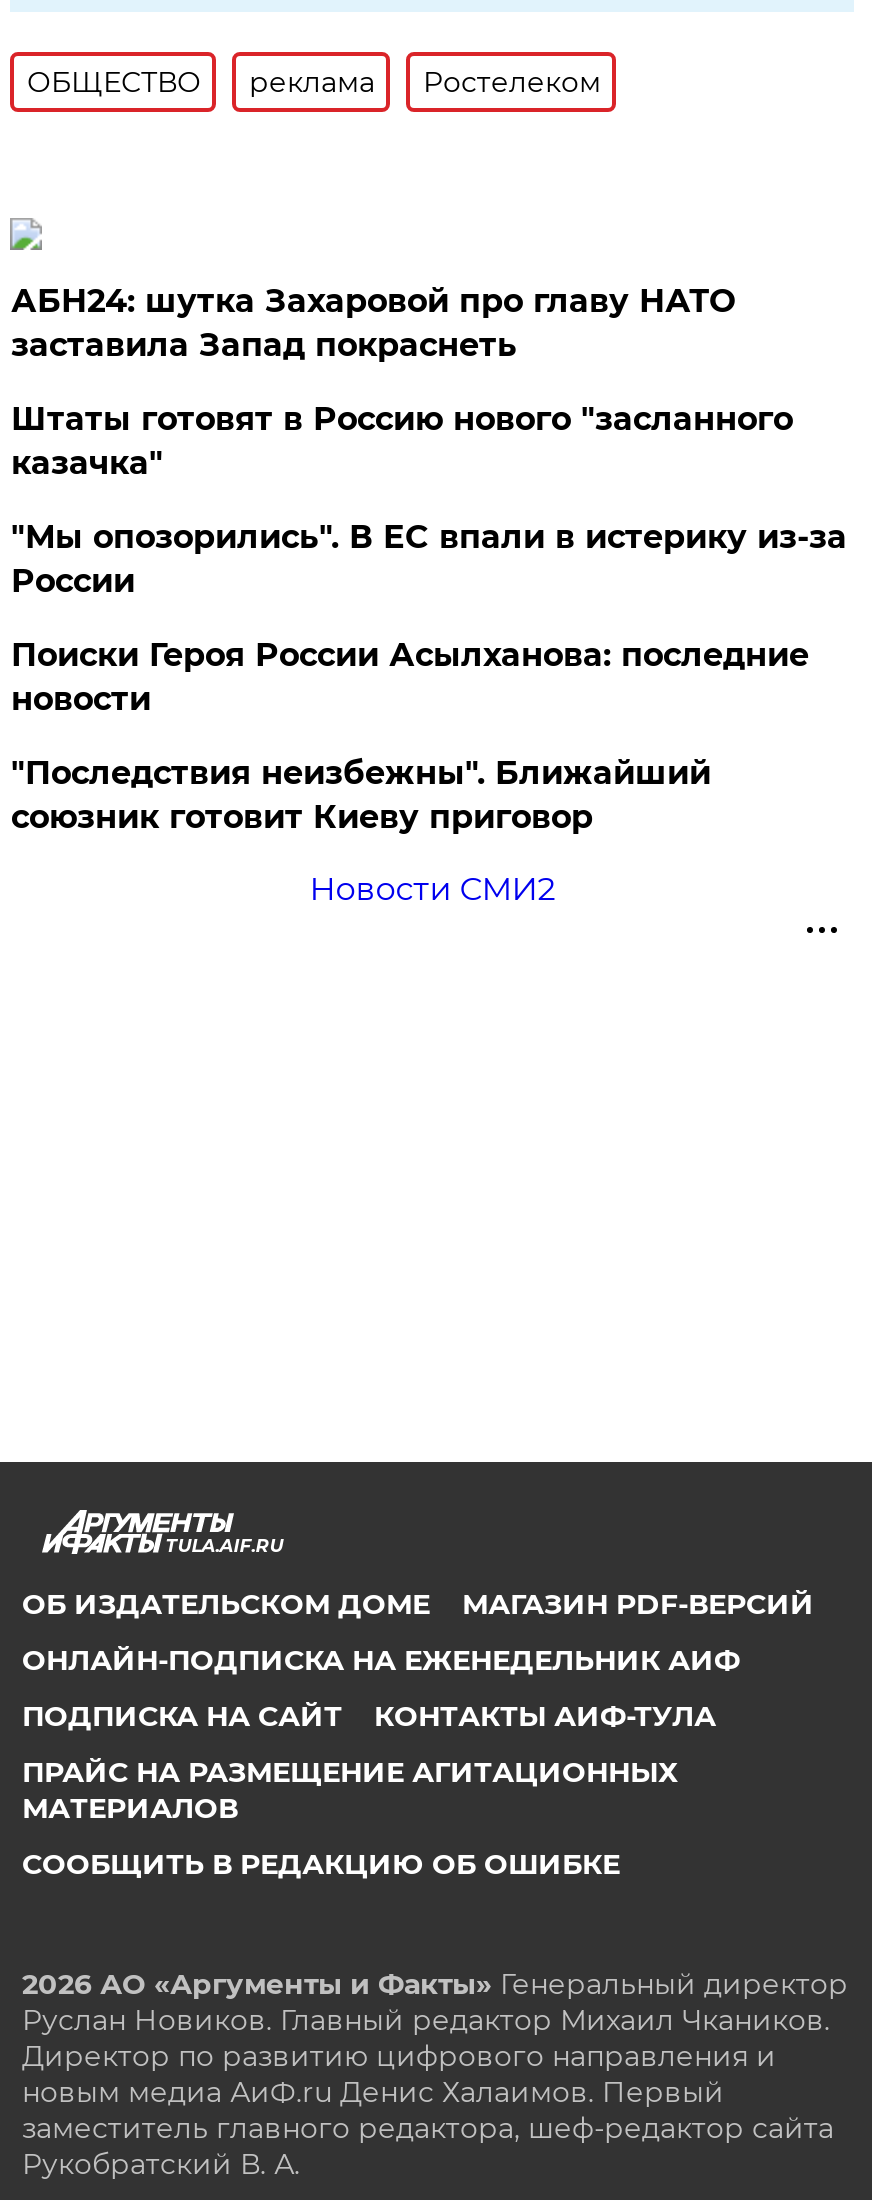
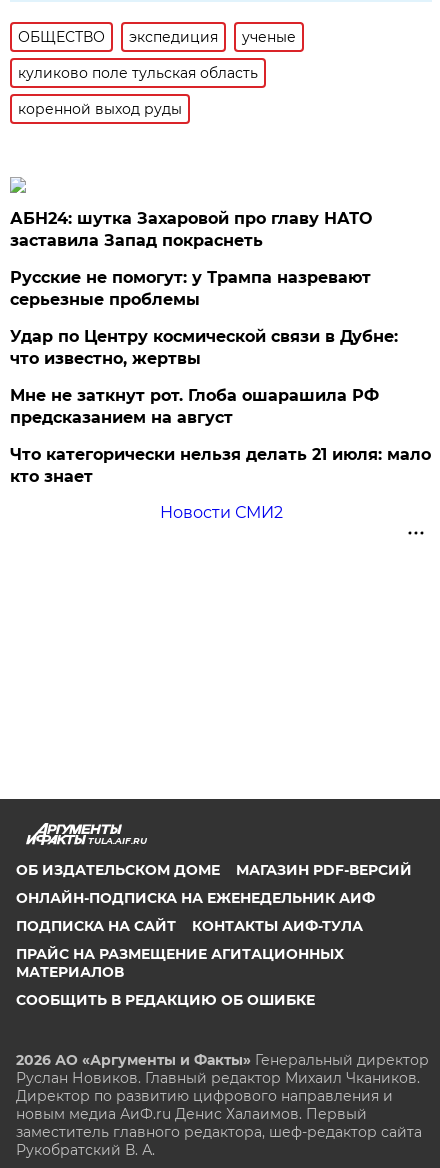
[249,64,601,100] реклама | Ростелеком -> [18,28,296,118] экспедиция | ученые | куликово поле тульская область | коренной выход руды
[11,400,793,482] Штаты готовят в Россию нового "засланного | казачка" -> [10,268,371,309] Русские не помогут: у Трампа назревают | серьезные проблемы
[11,518,847,600] "Мы опозорились". В ЕС впали в истерику из-за | России -> [10,327,398,368] Удар по Центру космической связи в Дубне: | что известно, жертвы
[11,636,809,718] Поиски Героя России Асылханова: последние | новости -> [10,386,379,427] Мне не заткнут рот. Глоба ошарашила РФ | предсказанием на август
[11,754,711,836] "Последствия неизбежны". Ближайший | союзник готовит Киеву приговор -> [10,445,431,486] Что категорически нельзя делать 21 июля: мало | кто знает

